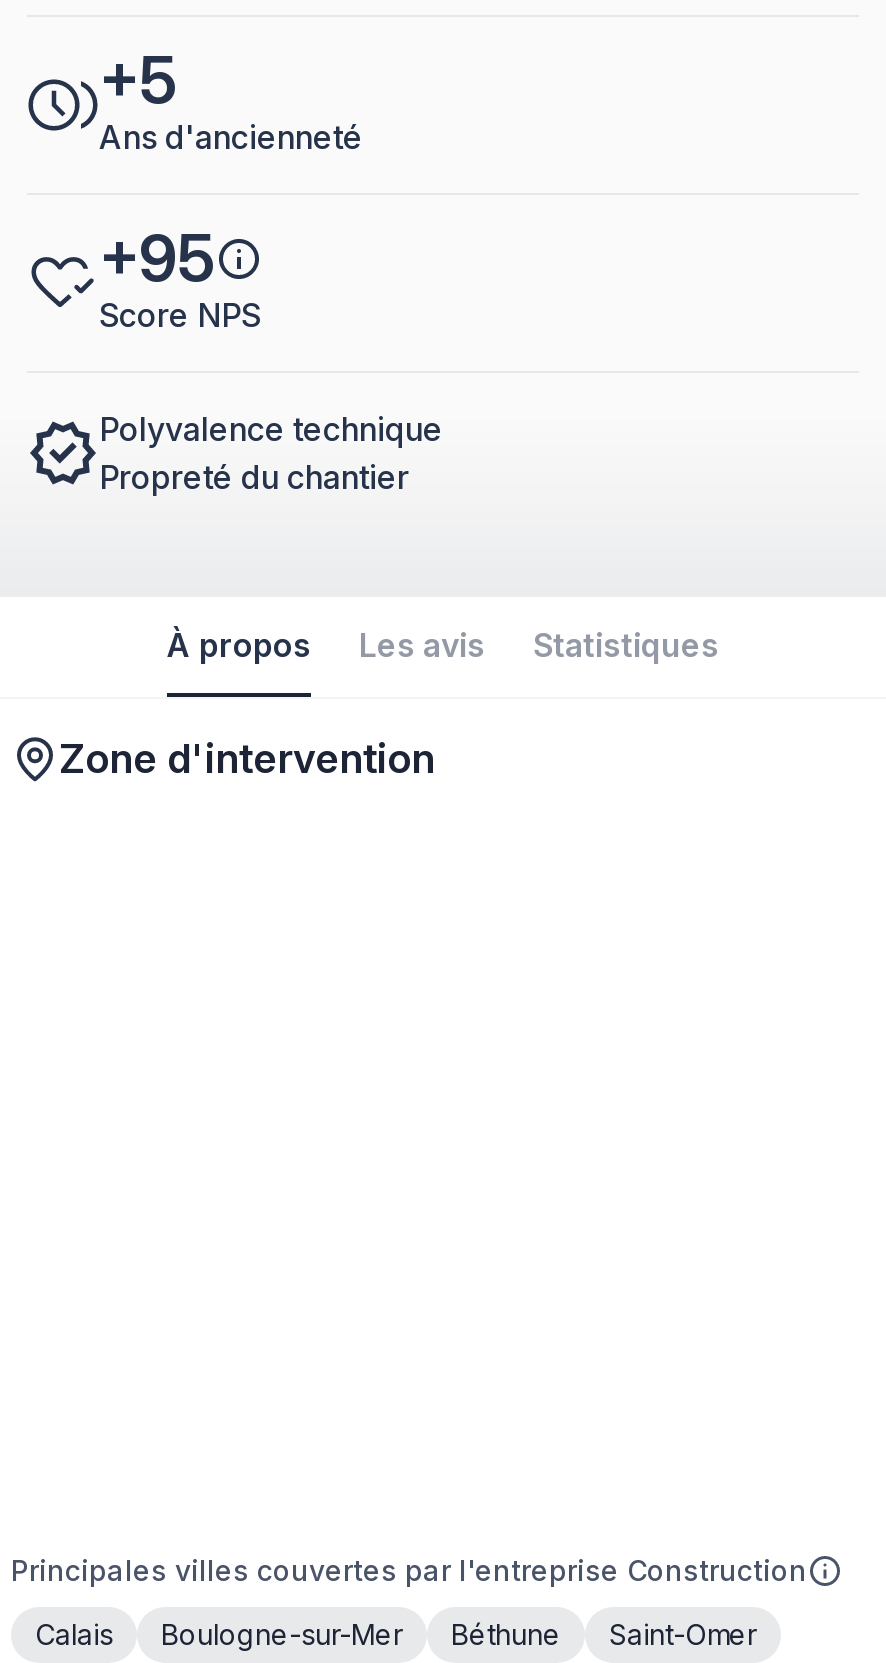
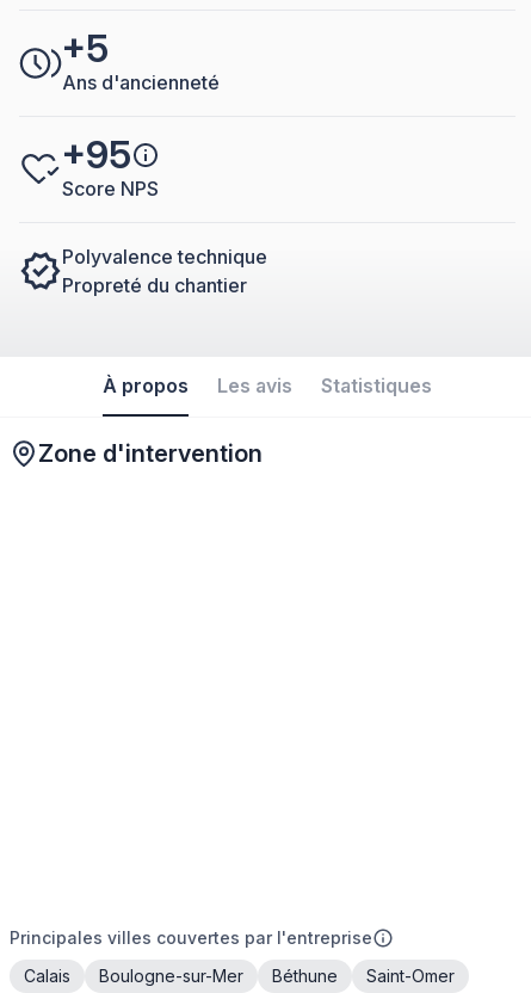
[11,1553,807,1587] Principales villes couvertes par l'entreprise Construction -> [10,927,372,948] Principales villes couvertes par l'entreprise

